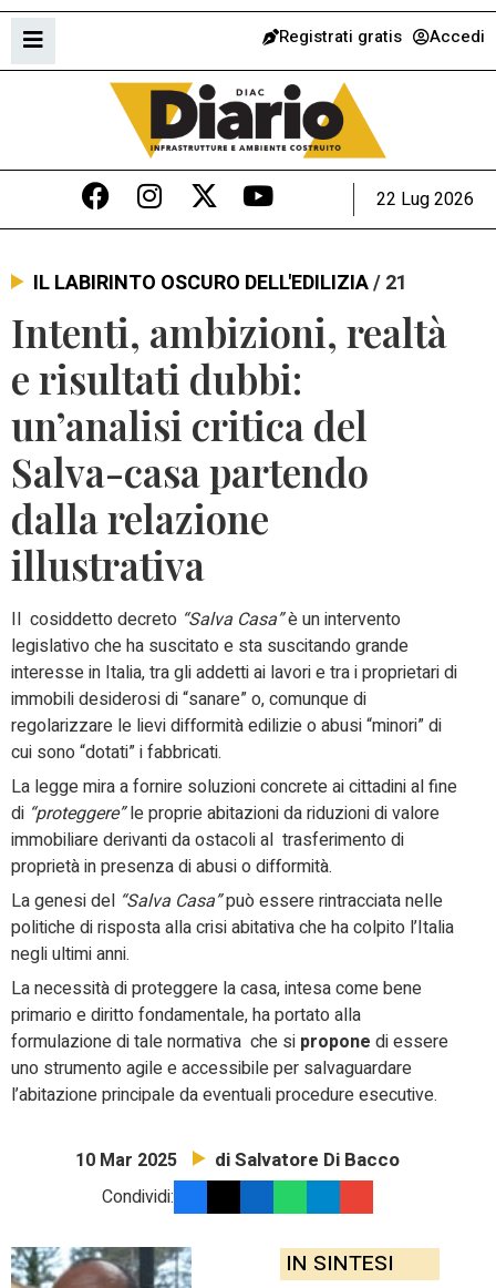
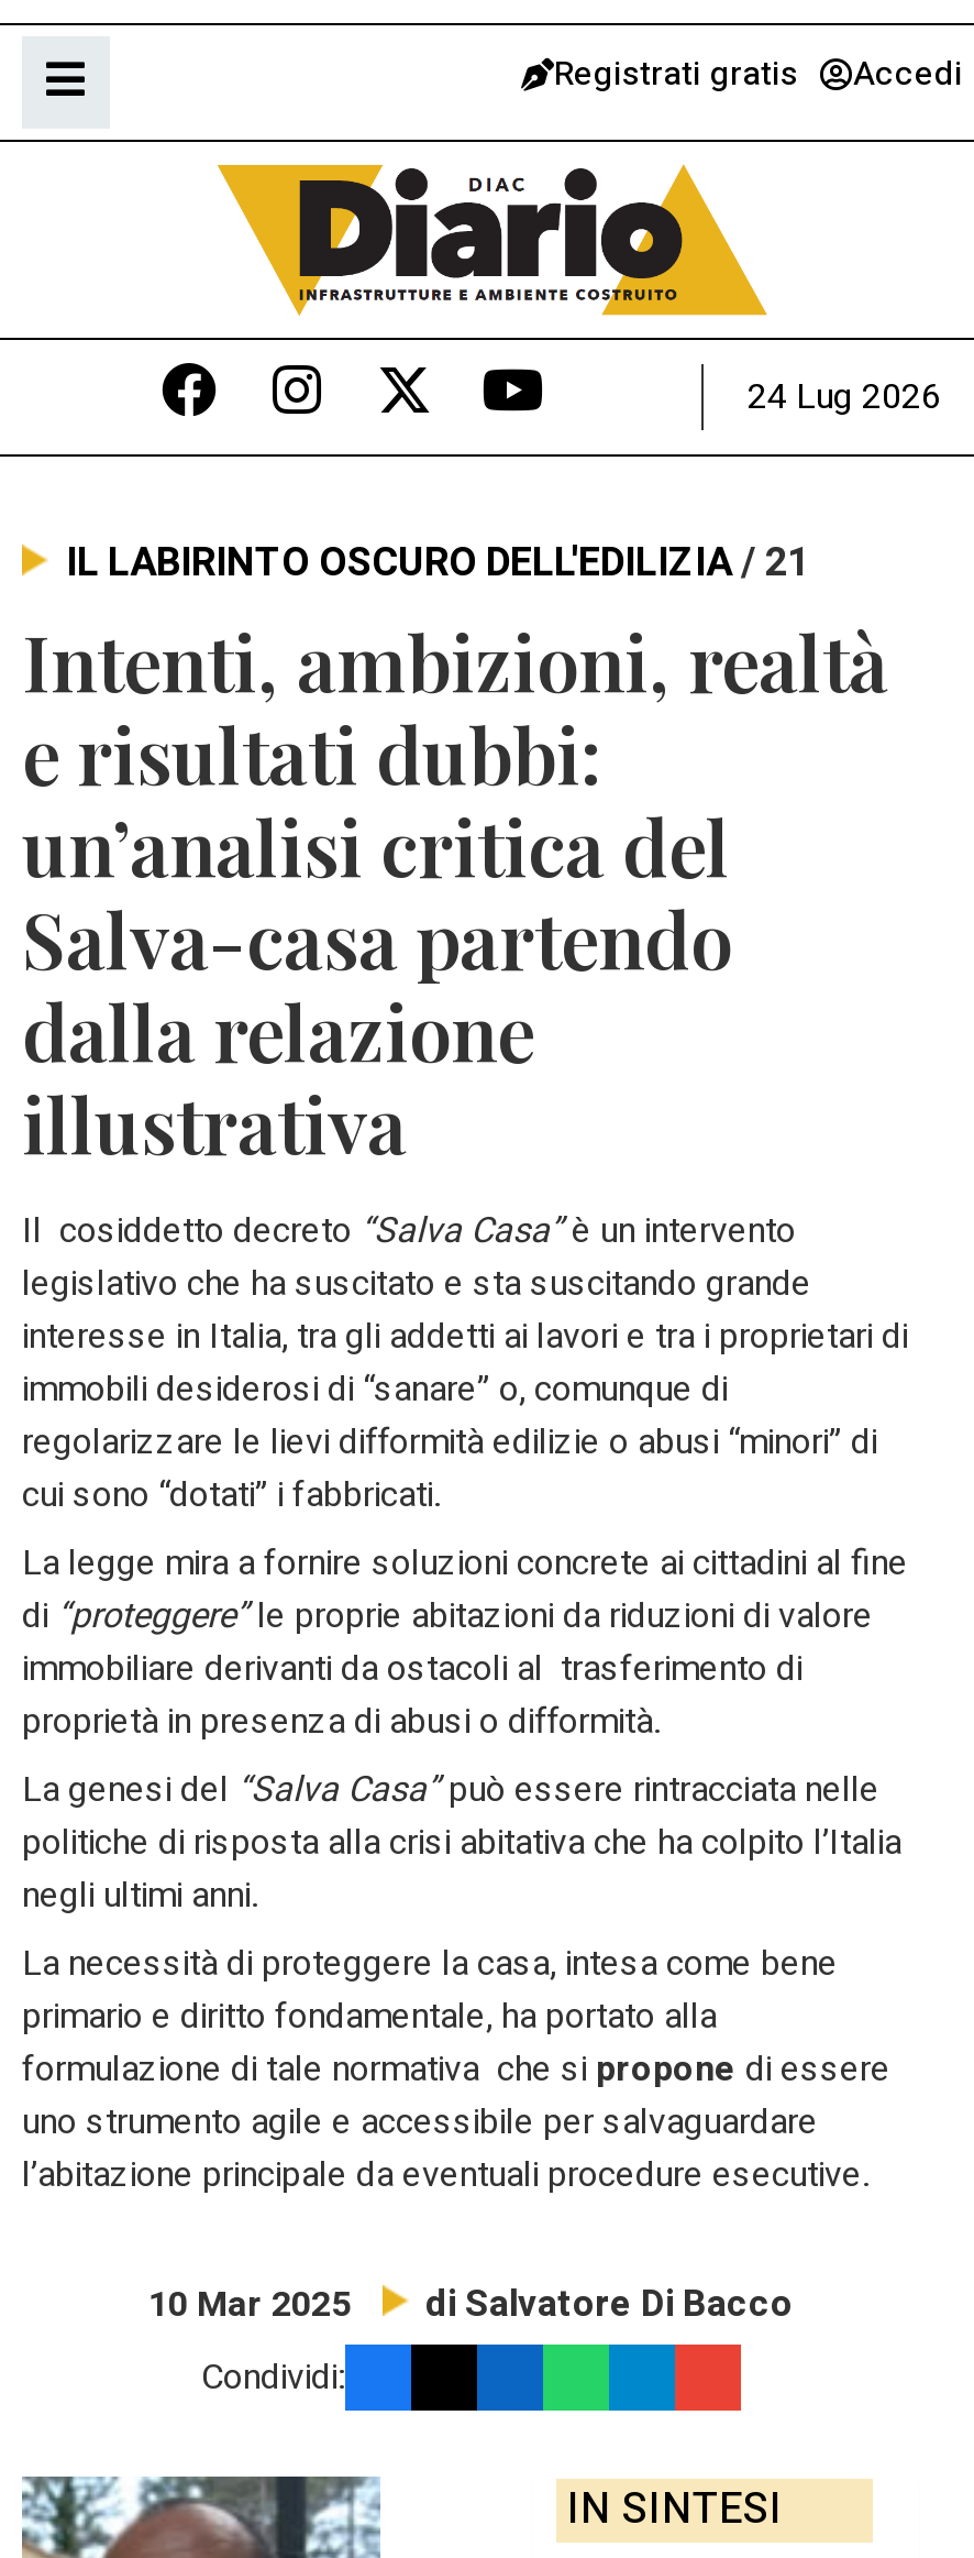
[376,186,474,213] 22 Lug 2026 -> [748,370,941,423] 24 Lug 2026

